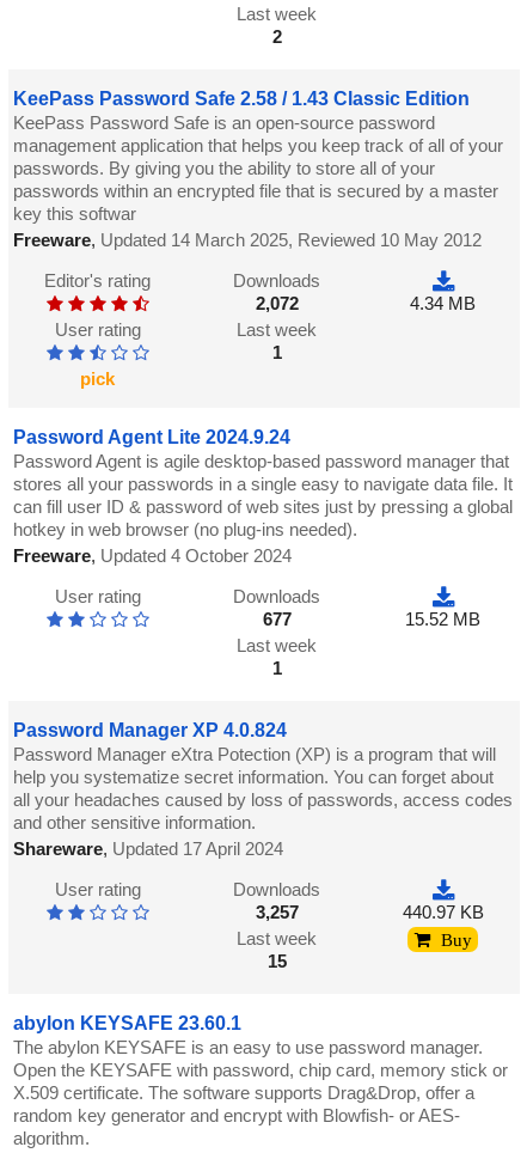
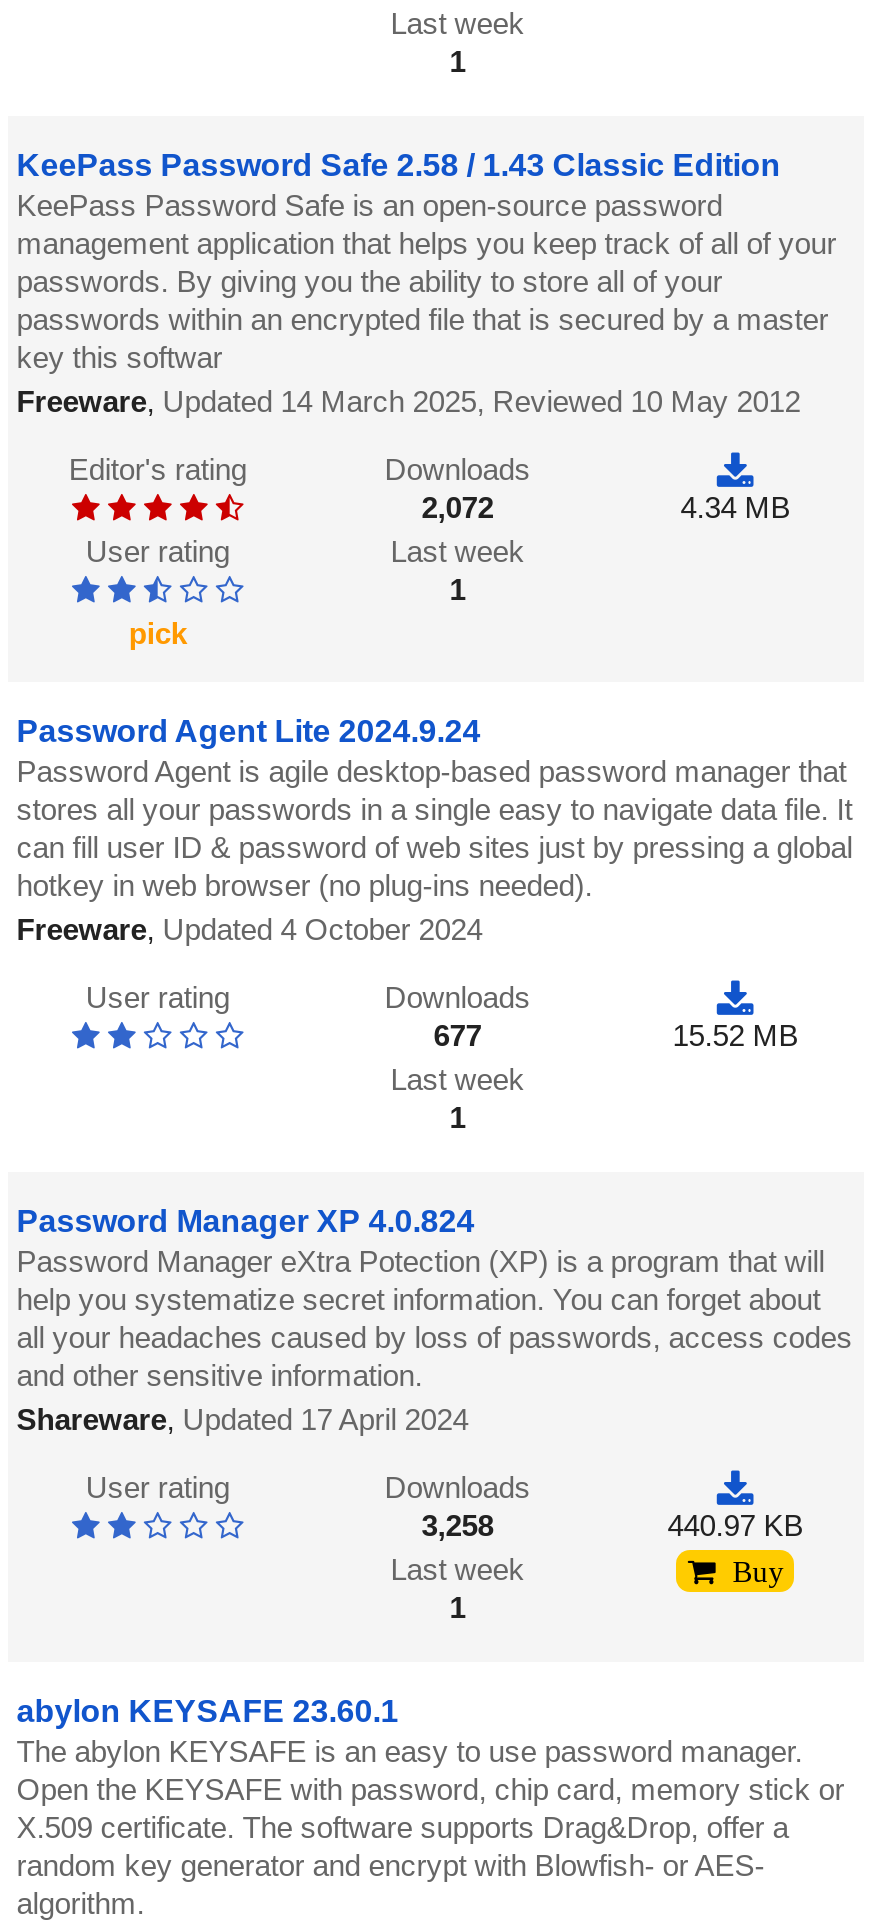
[272,27,282,47] 2 -> [449,45,465,79] 1
[255,902,298,923] 3,257 -> [421,1509,493,1543] 3,258
[267,951,286,972] 15 -> [449,1591,465,1625] 1

